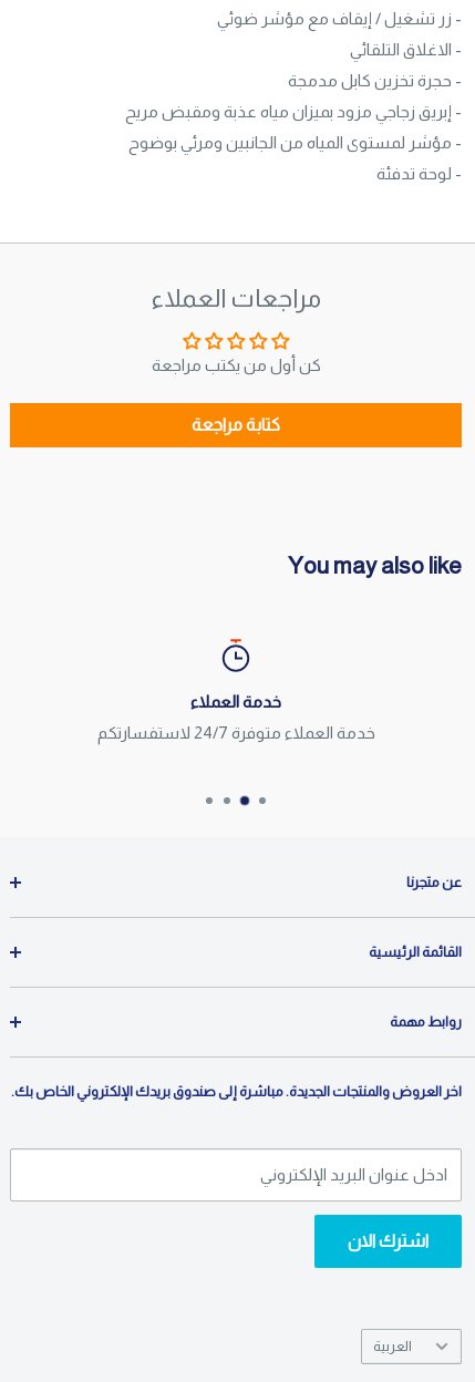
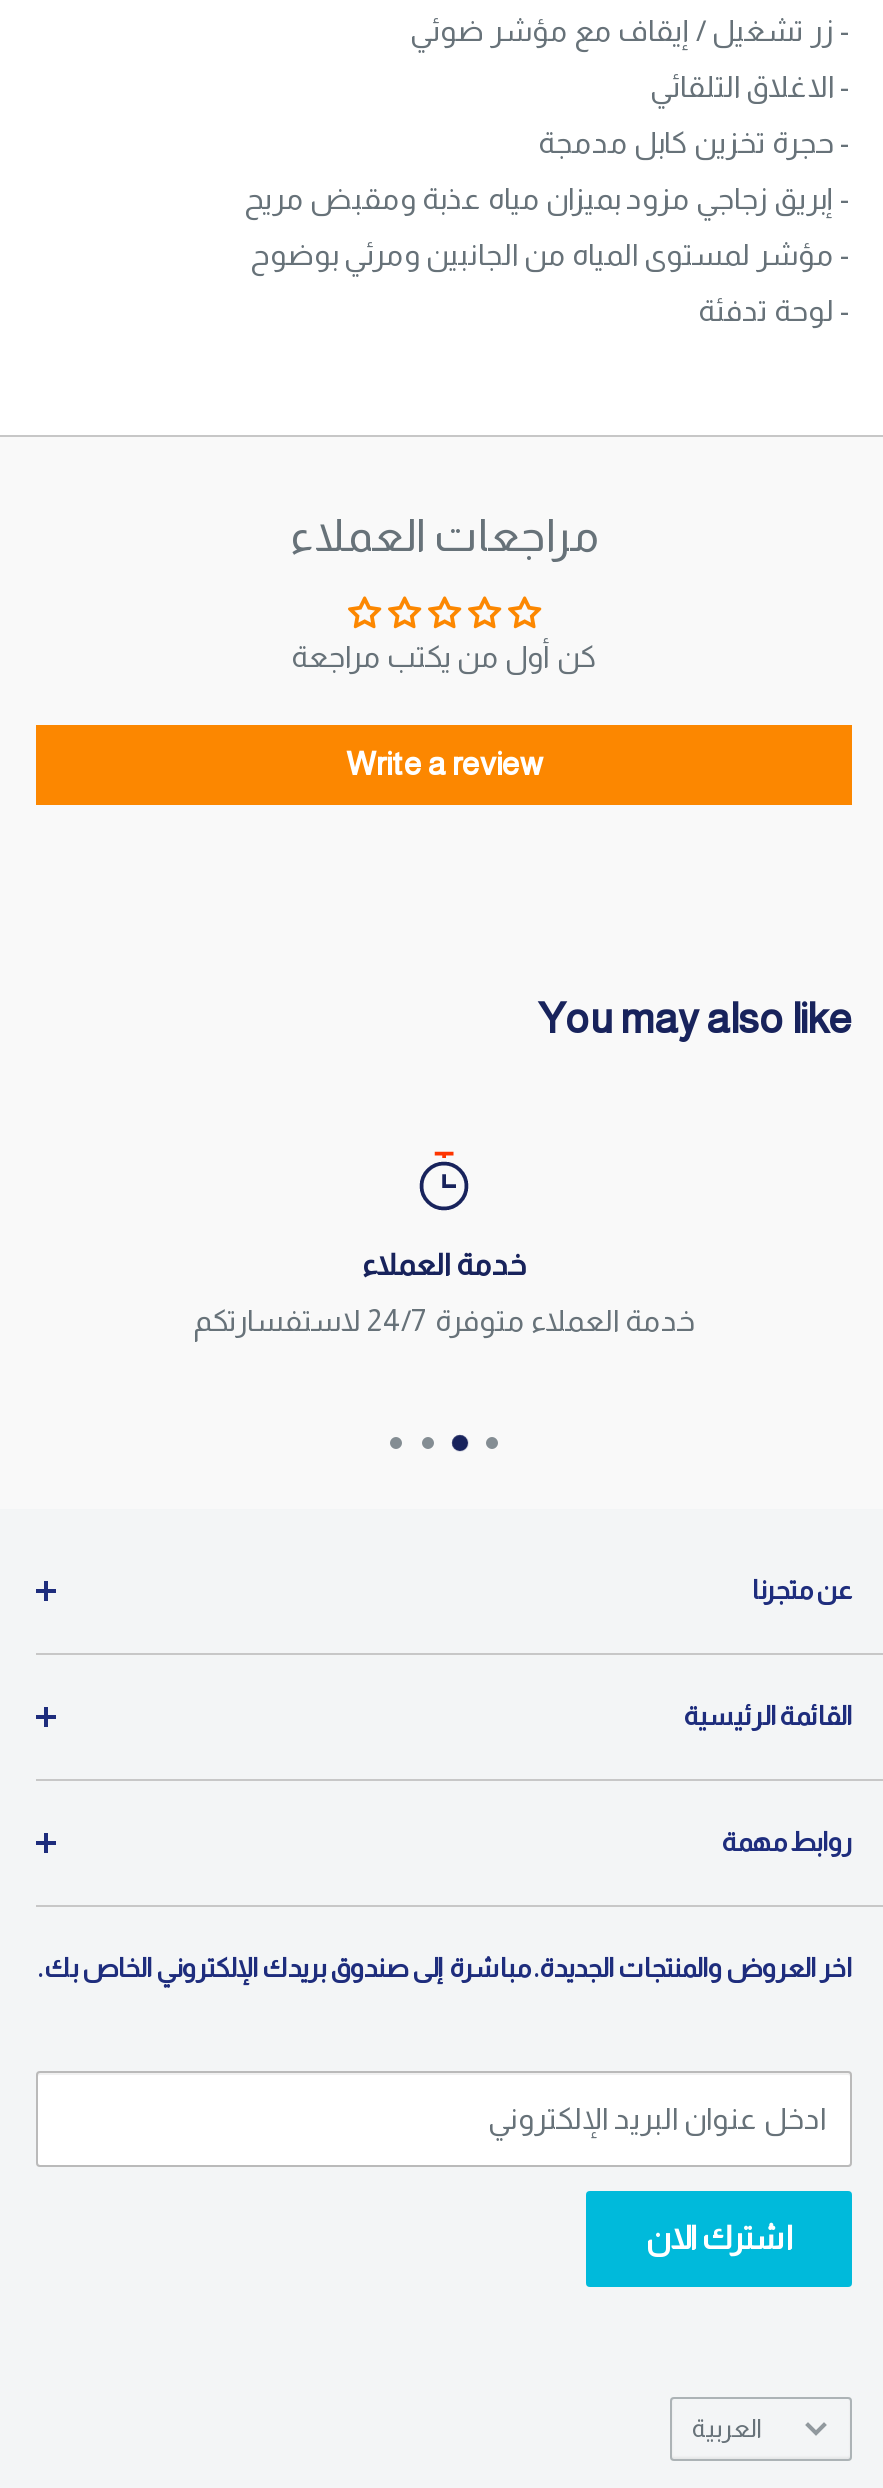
[192,415,280,434] كتابة مراجعة -> [346,746,542,780] Write a review

